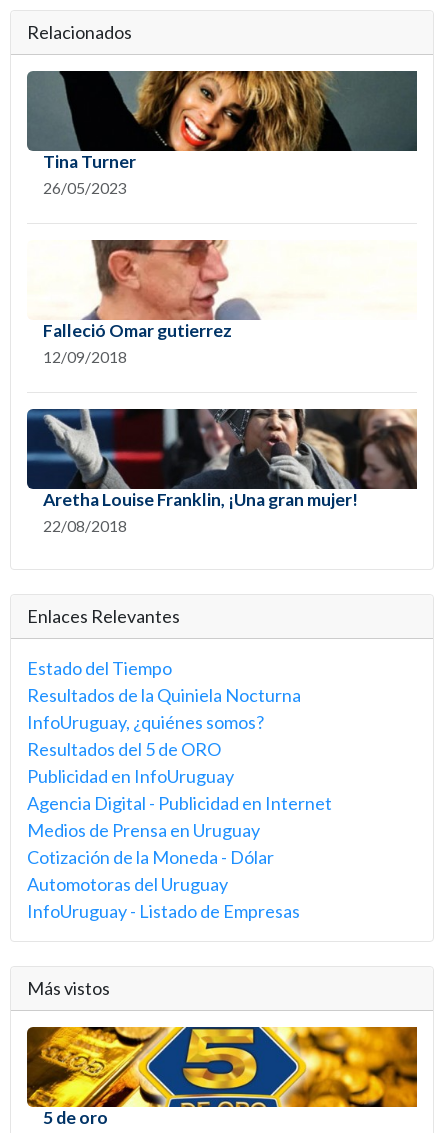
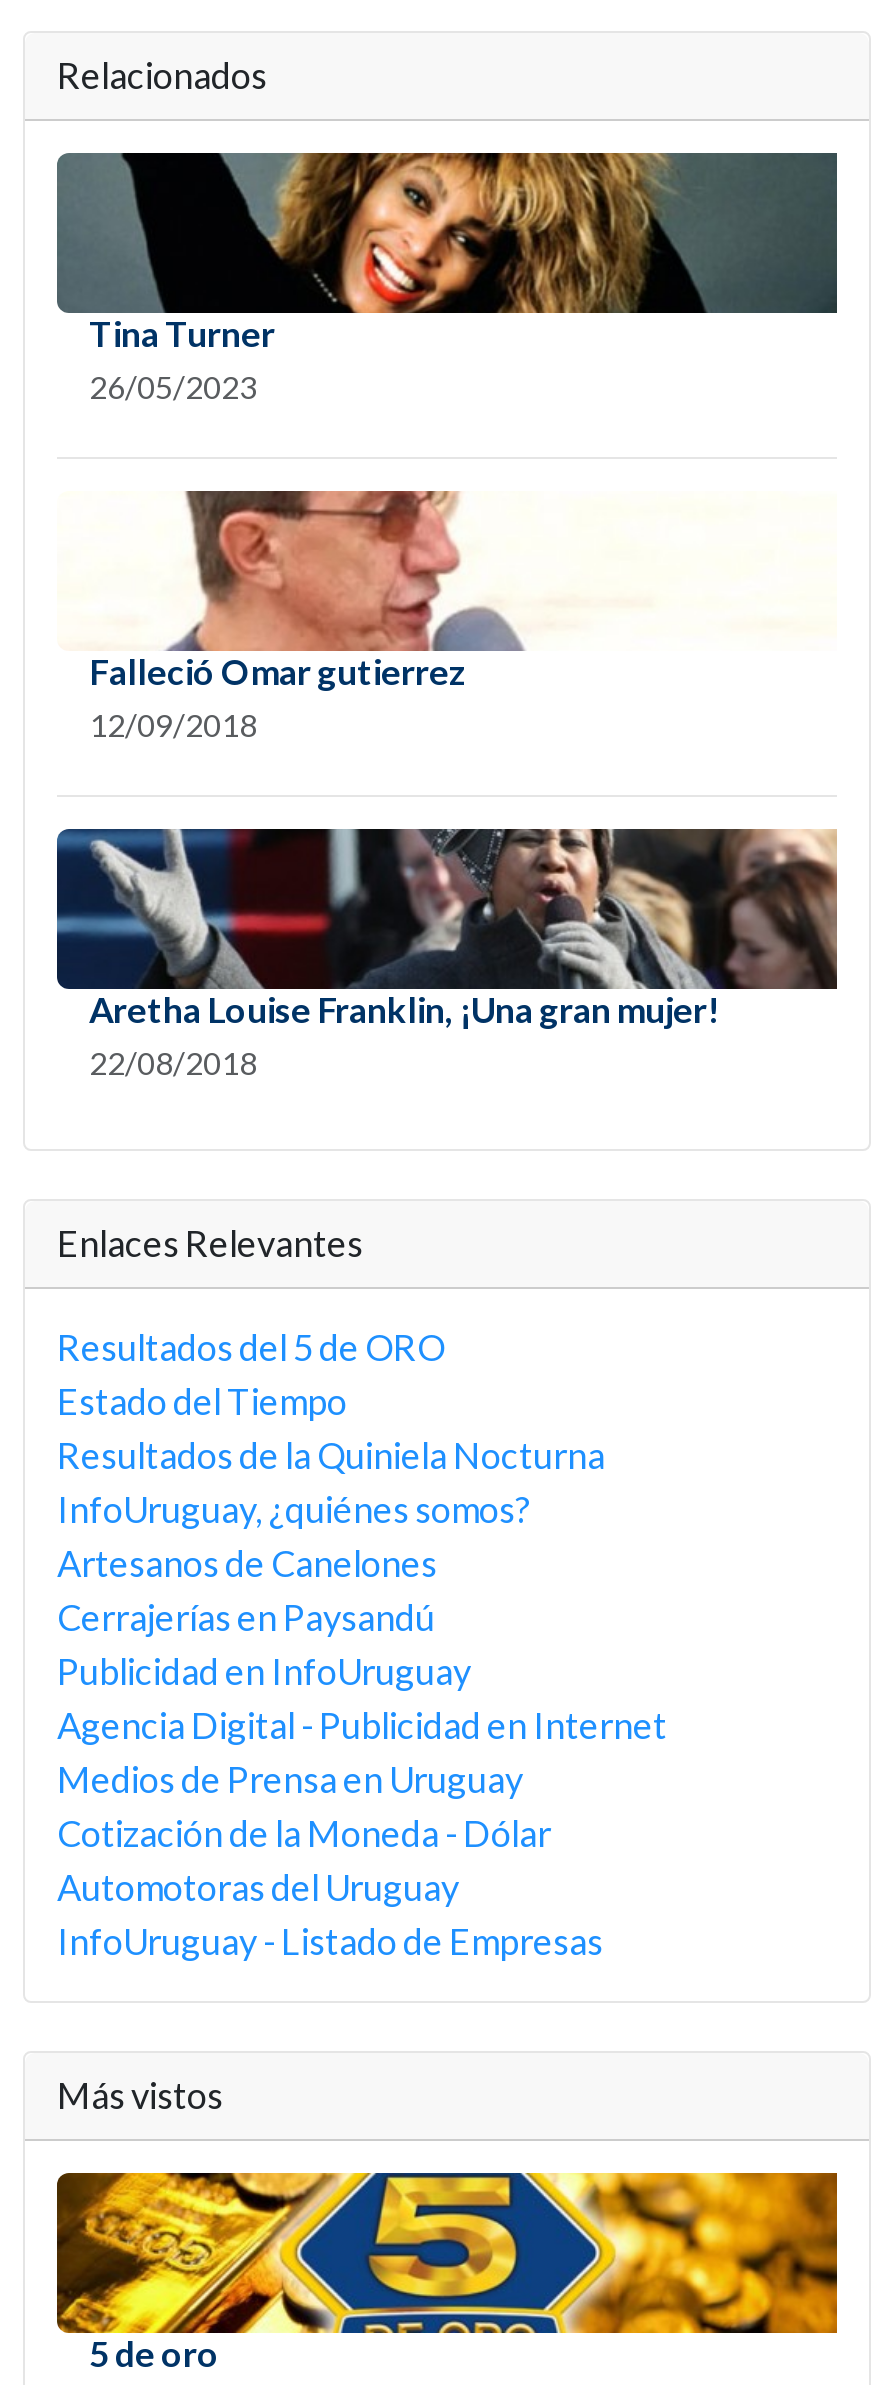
moved [27,738,221,760] -> [57,1325,445,1369]: Resultados del 5 de ORO
none -> [57,1541,437,1639] Artesanos de Canelones | Cerrajerías en Paysandú

